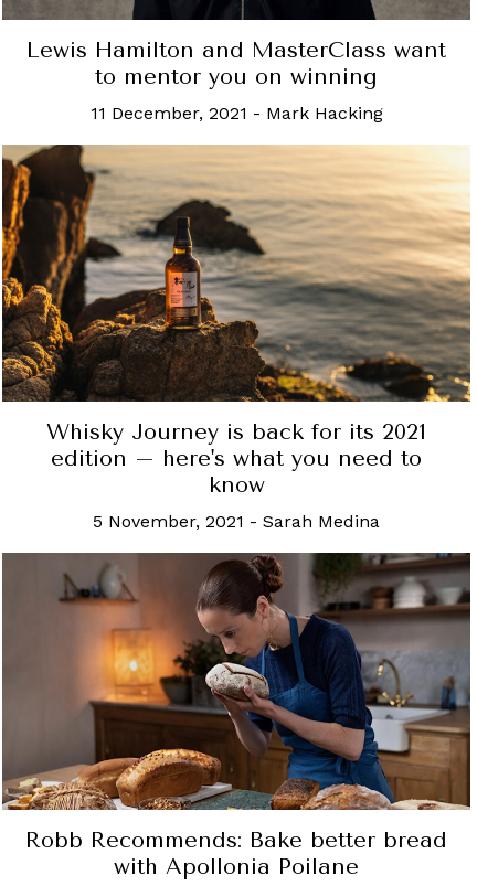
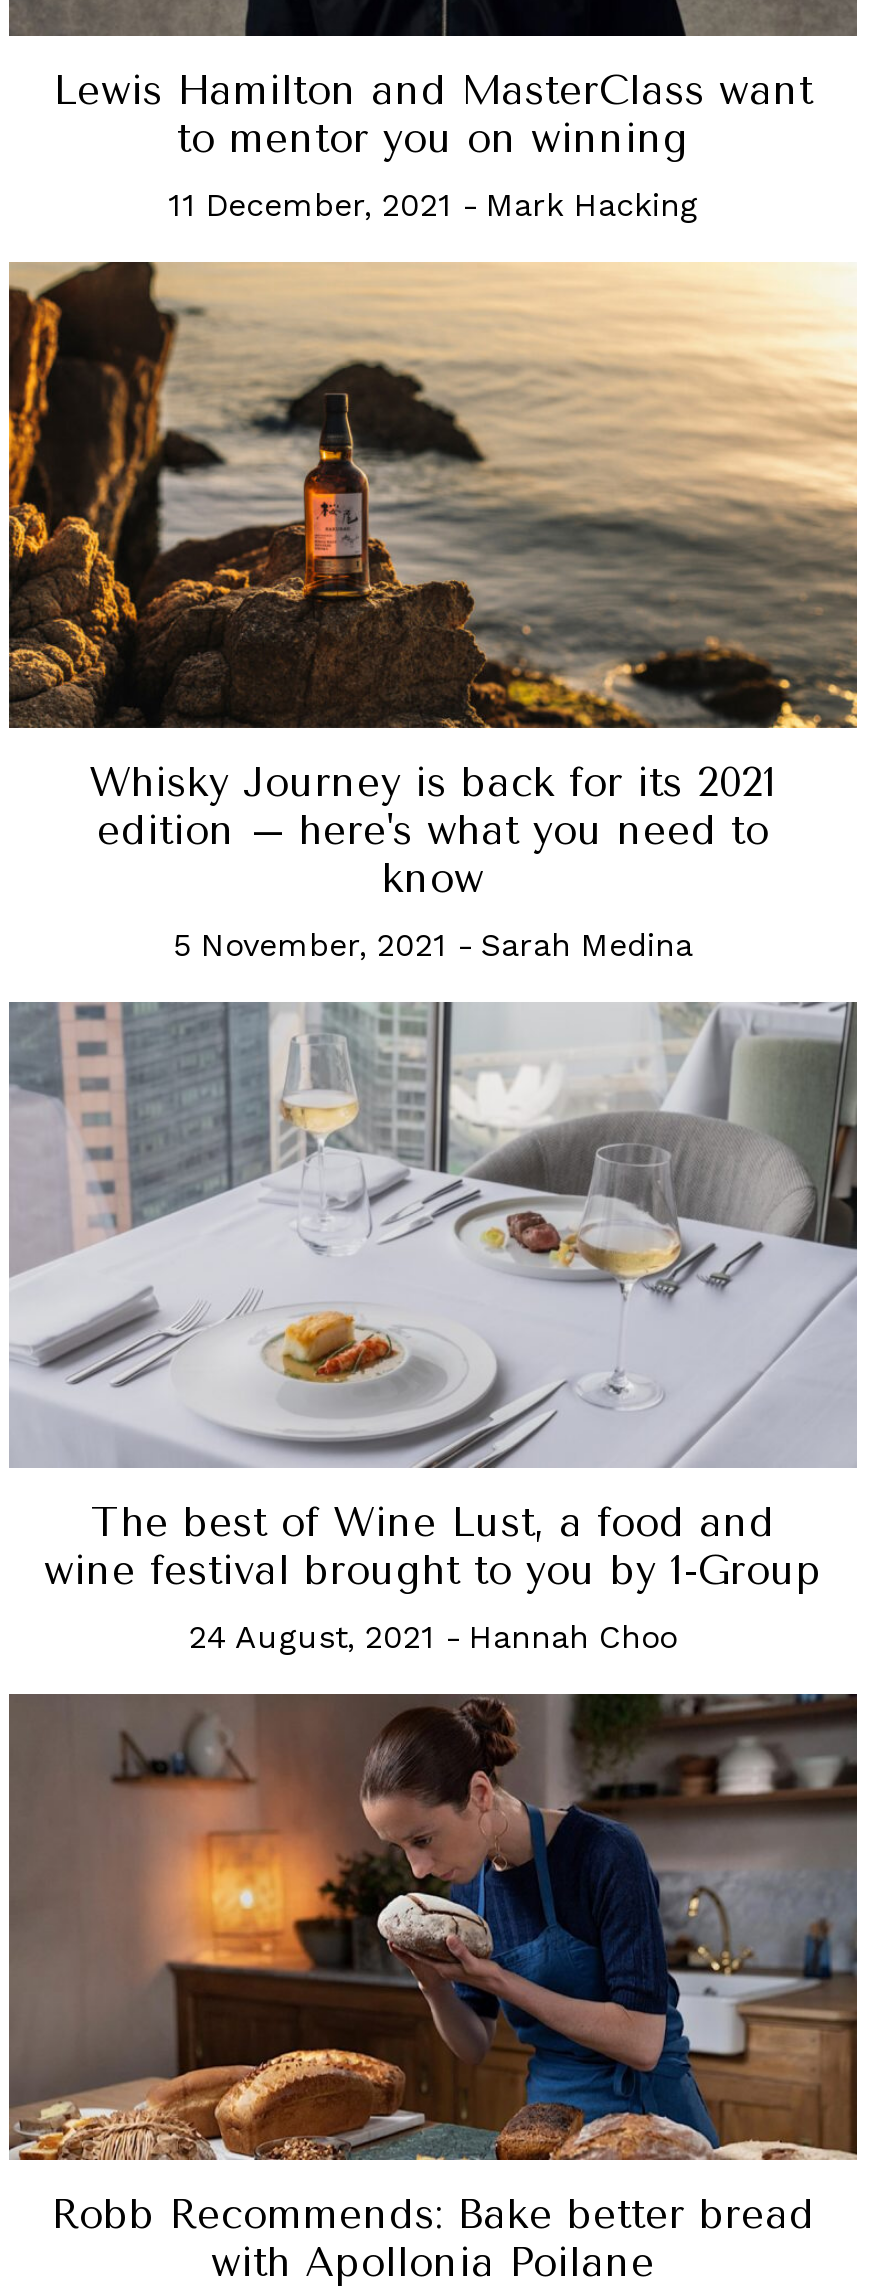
none -> [9,1002,859,1655] [image] | The best of Wine Lust, a food and | wine festival brought to you by 1-Group | 24 August, 2021 - Hannah Choo

